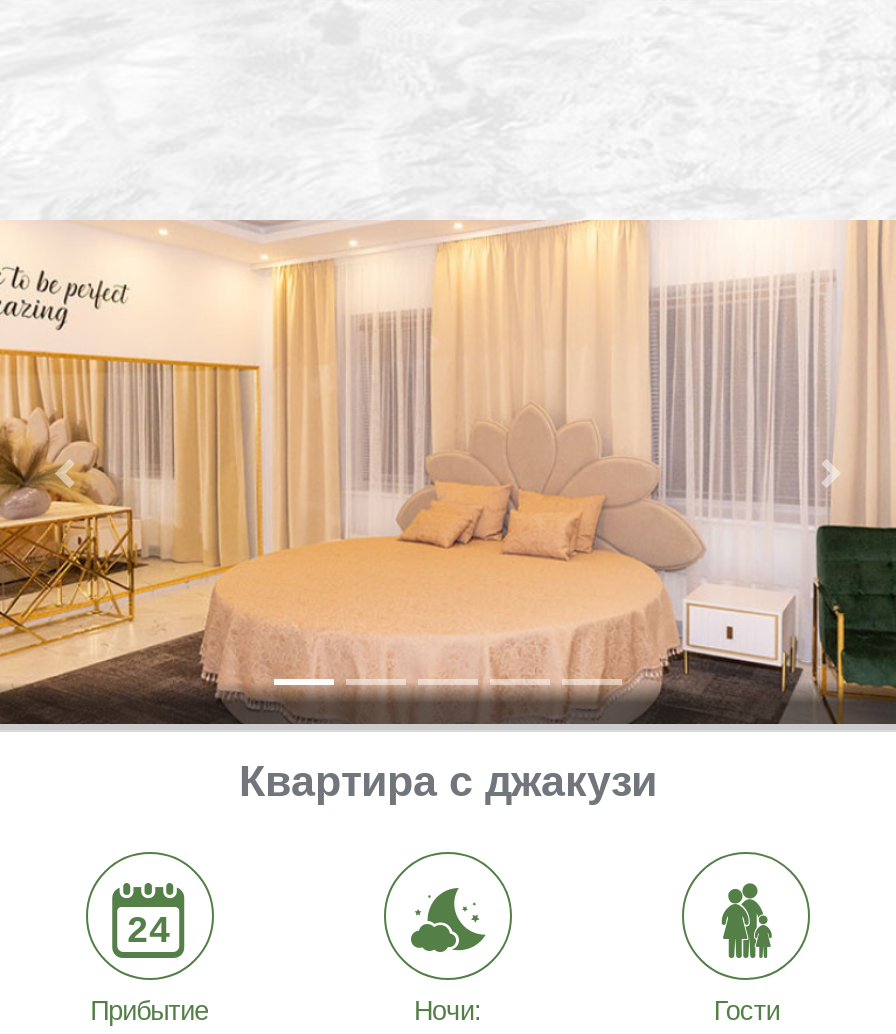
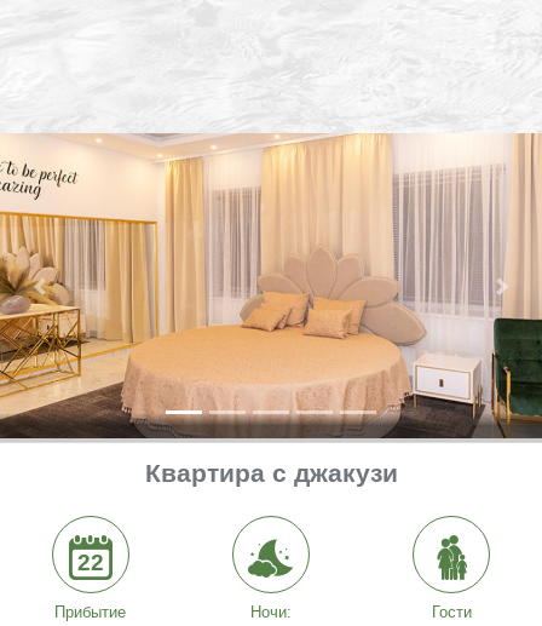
[127,909,171,951] 24 -> [77,550,104,576] 22

